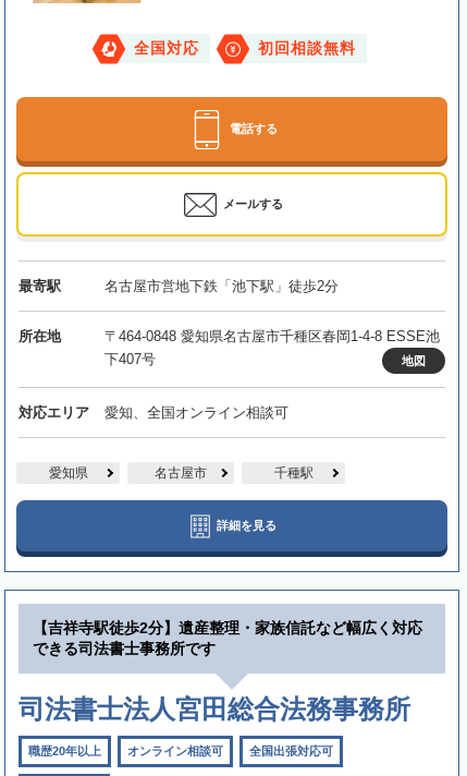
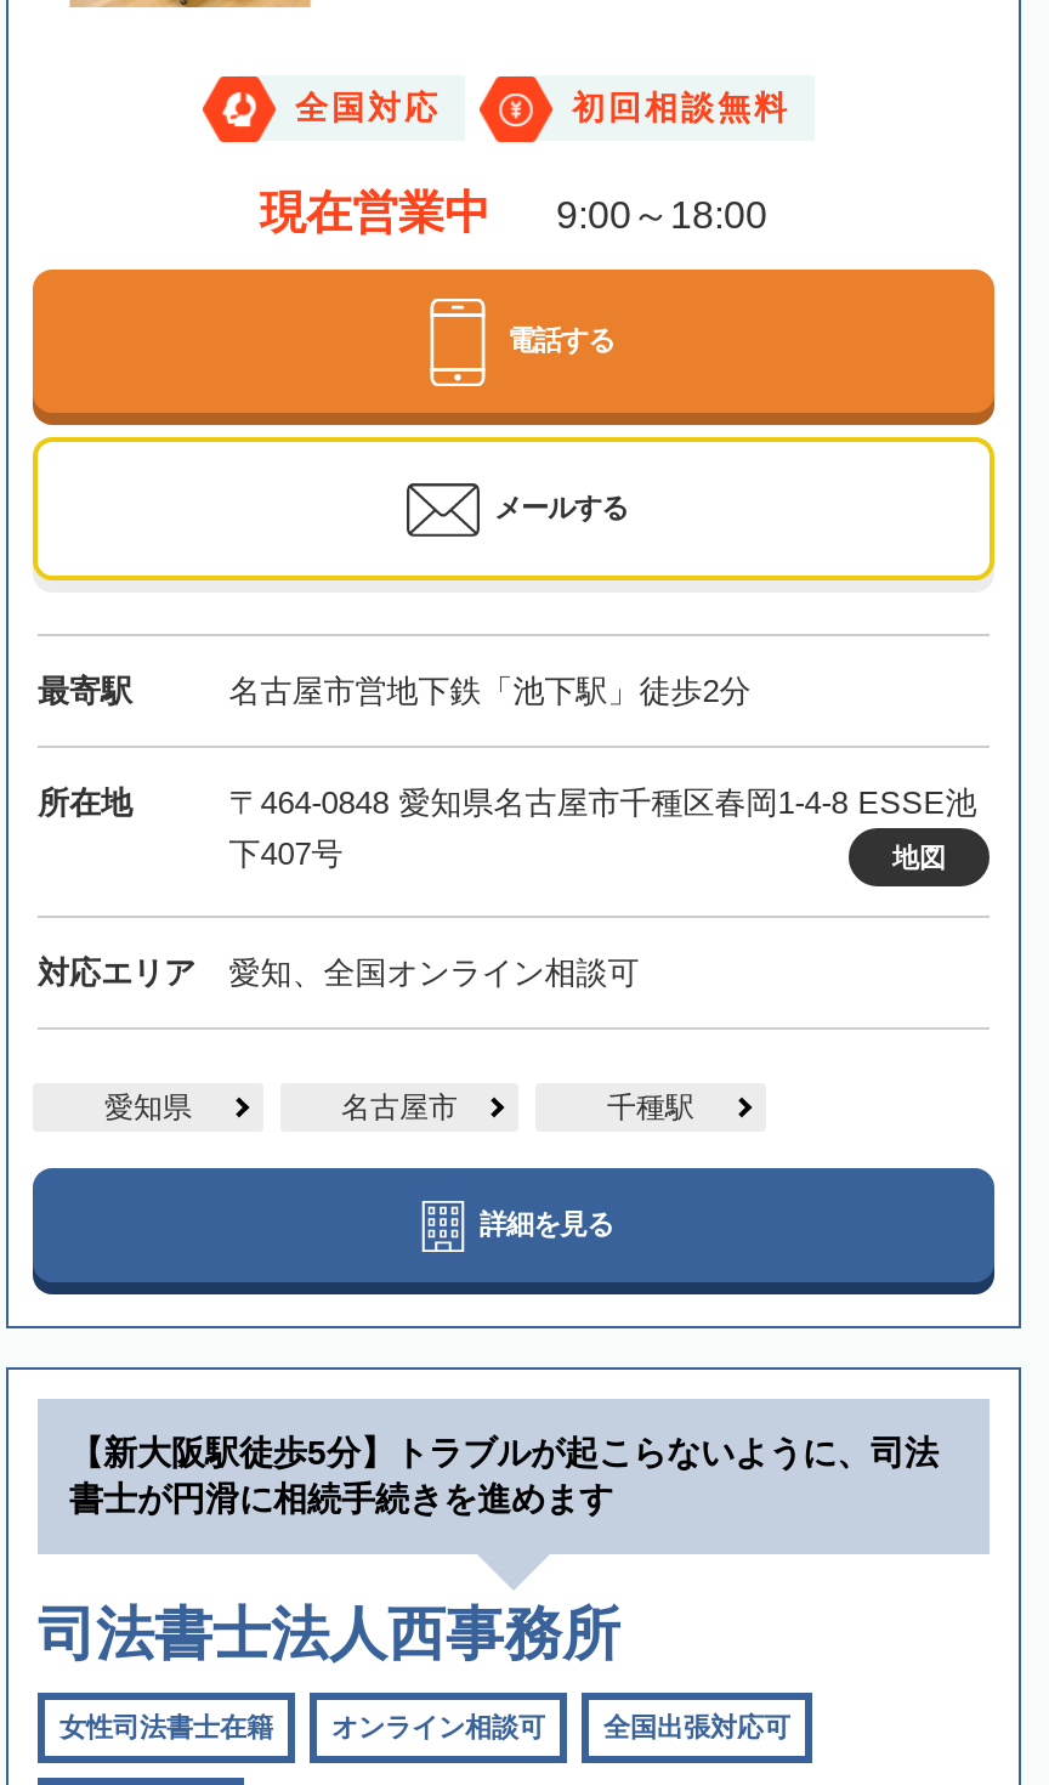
none -> [260,187,767,238] 現在営業中 | 9:00～18:00
[33,619,422,657] 【吉祥寺駅徒歩2分】遺産整理・家族信託など幅広く対応 | できる司法書士事務所です -> [69,1433,939,1518] 【新大阪駅徒歩5分】トラブルが起こらないように、司法 | 書士が円滑に相続手続きを進めます
[19,694,410,724] 司法書士法人宮田総合法務事務所 -> [38,1601,620,1666] 司法書士法人西事務所
[28,745,101,758] 職歴20年以上 -> [59,1713,273,1742] 女性司法書士在籍

